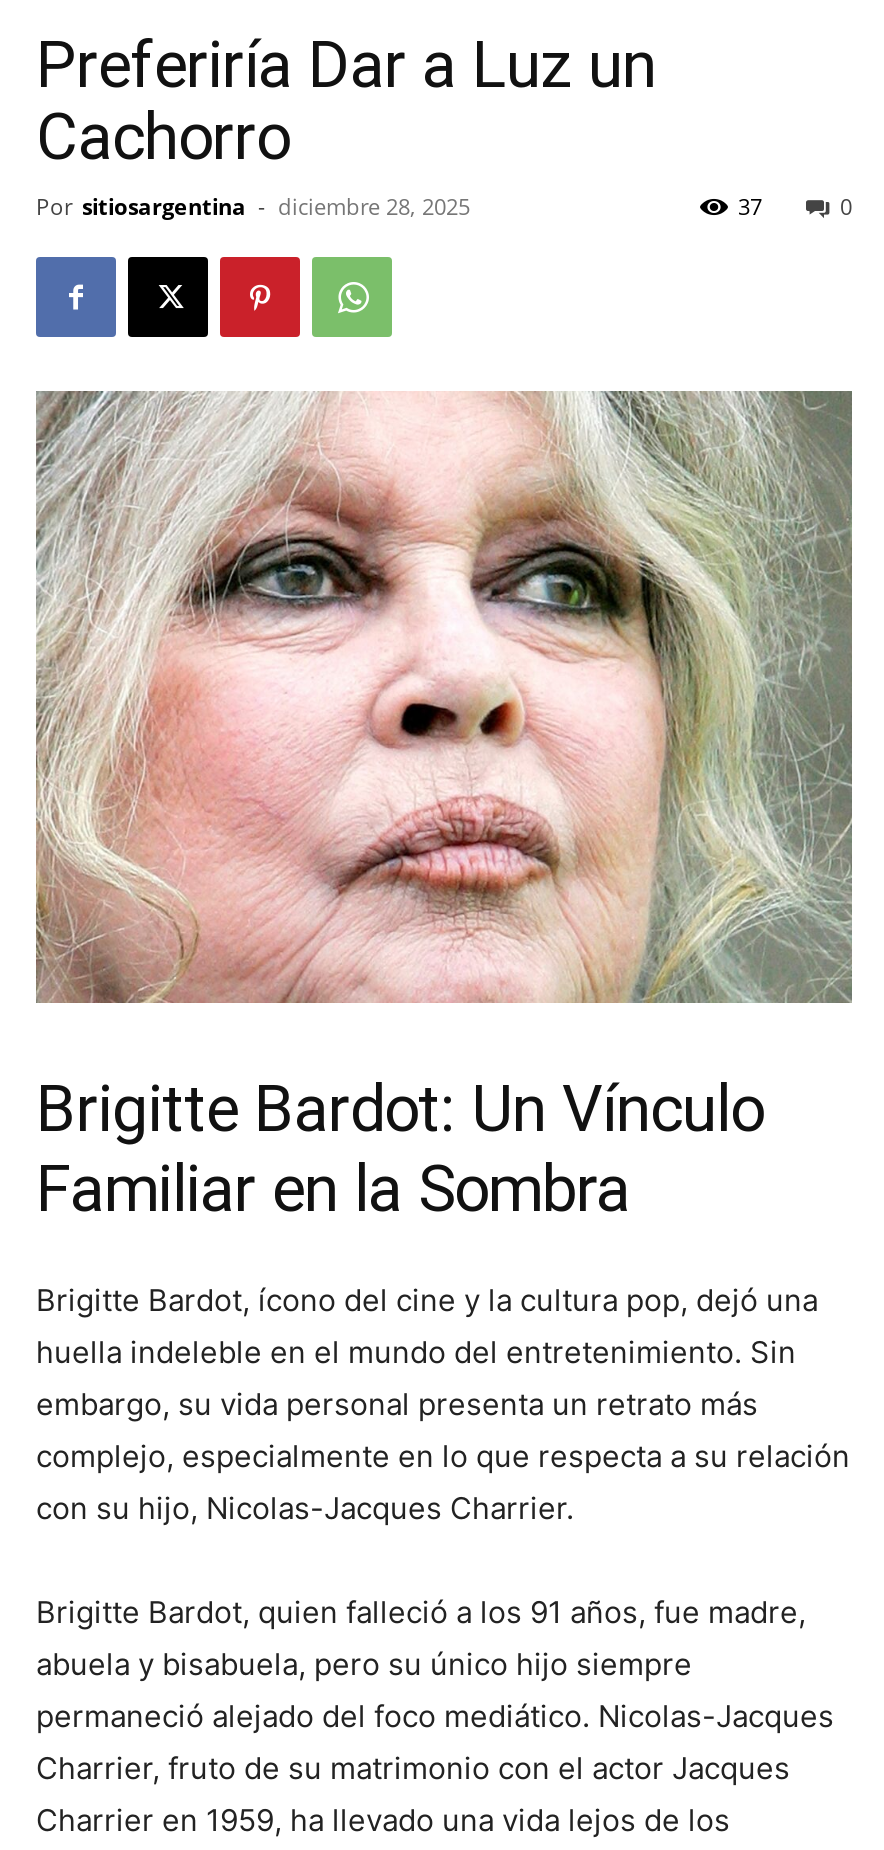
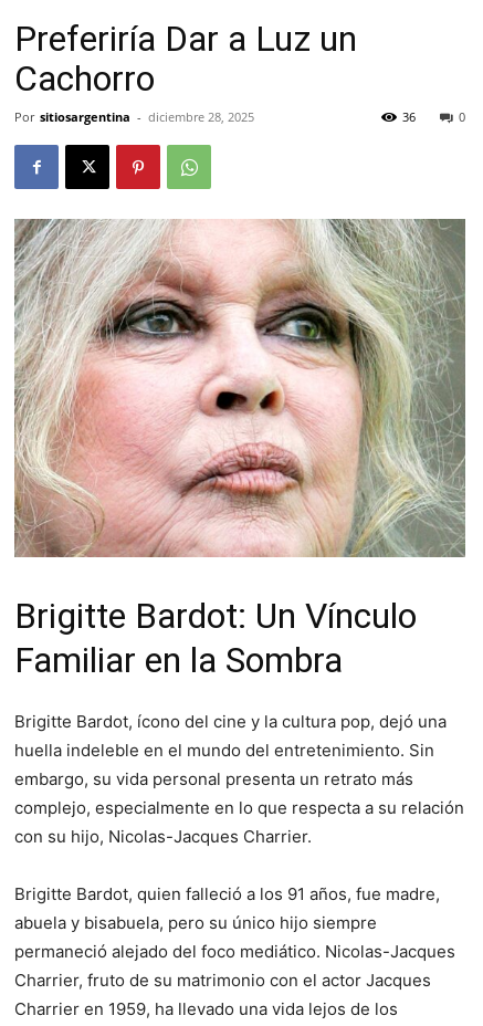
[738,192,762,222] 37 -> [402,109,416,125] 36

